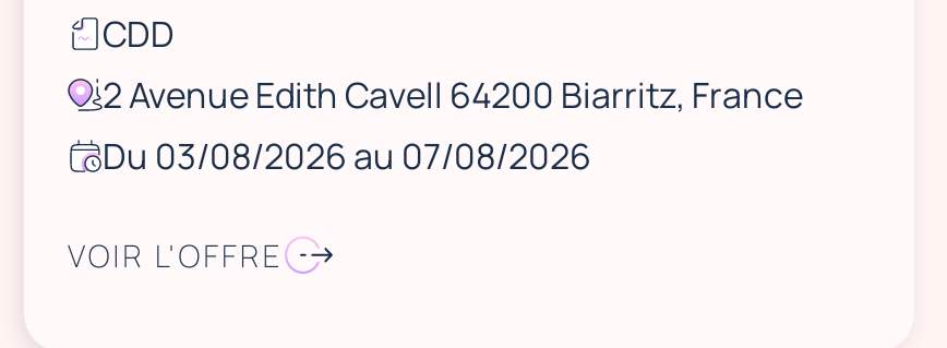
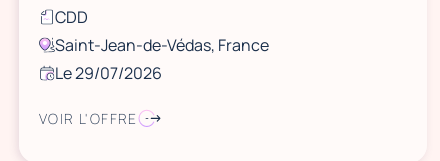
[103,71,803,180] 2 Avenue Edith Cavell 64200 Biarritz, France | Du 03/08/2026 au 07/08/2026 -> [55,34,269,84] Saint-Jean-de-Védas, France | Le 29/07/2026

